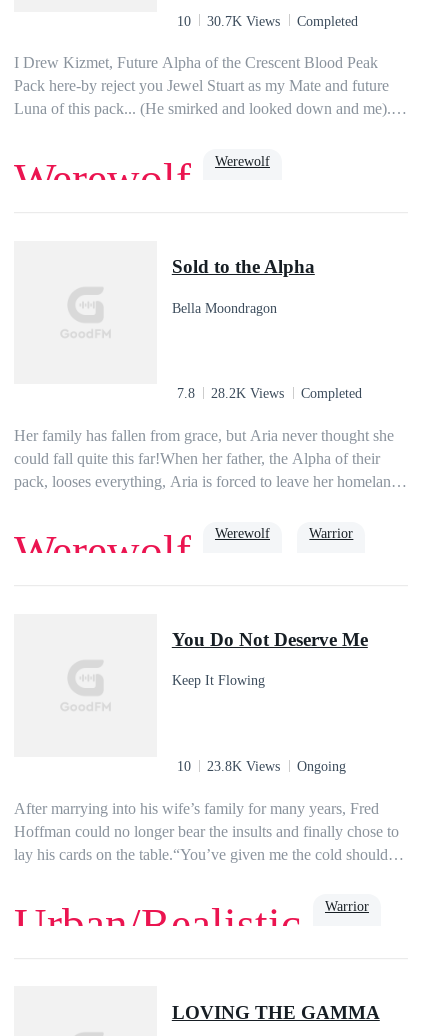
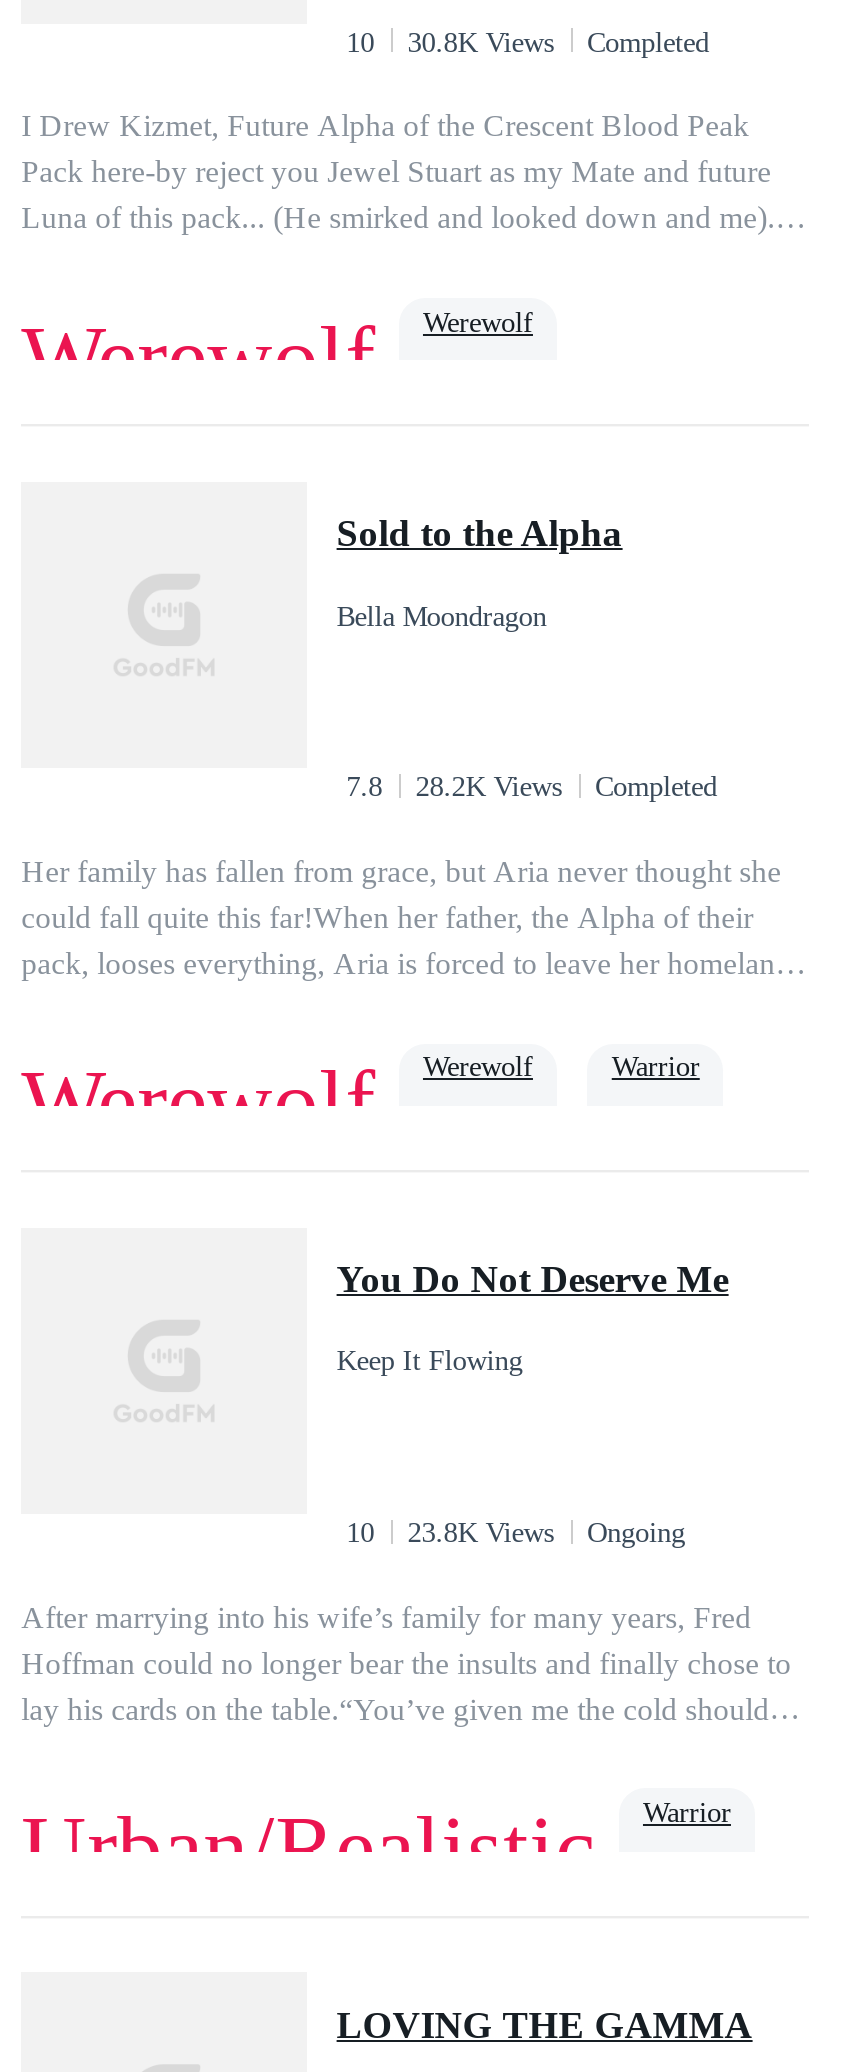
[177,13,358,29] 10 30.7K Views Completed -> [346,25,709,57] 10 30.8K Views Completed

